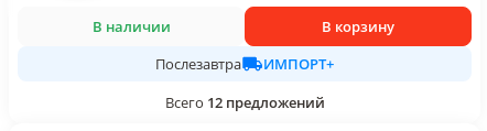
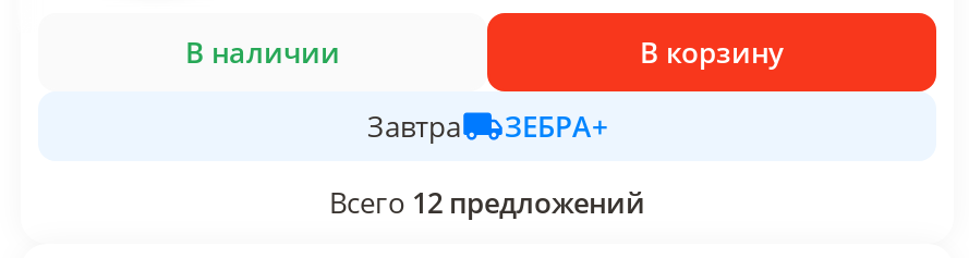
[155,53,334,74] Послезавтра | ИМПОРТ+ -> [367,106,607,146] Завтра | ЗЕБРА+

